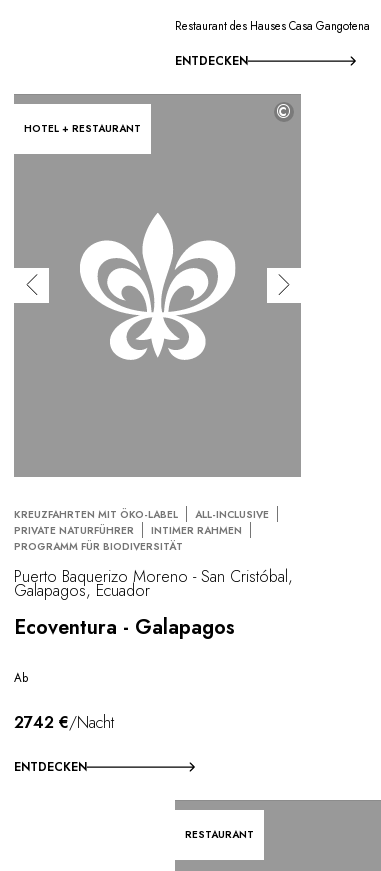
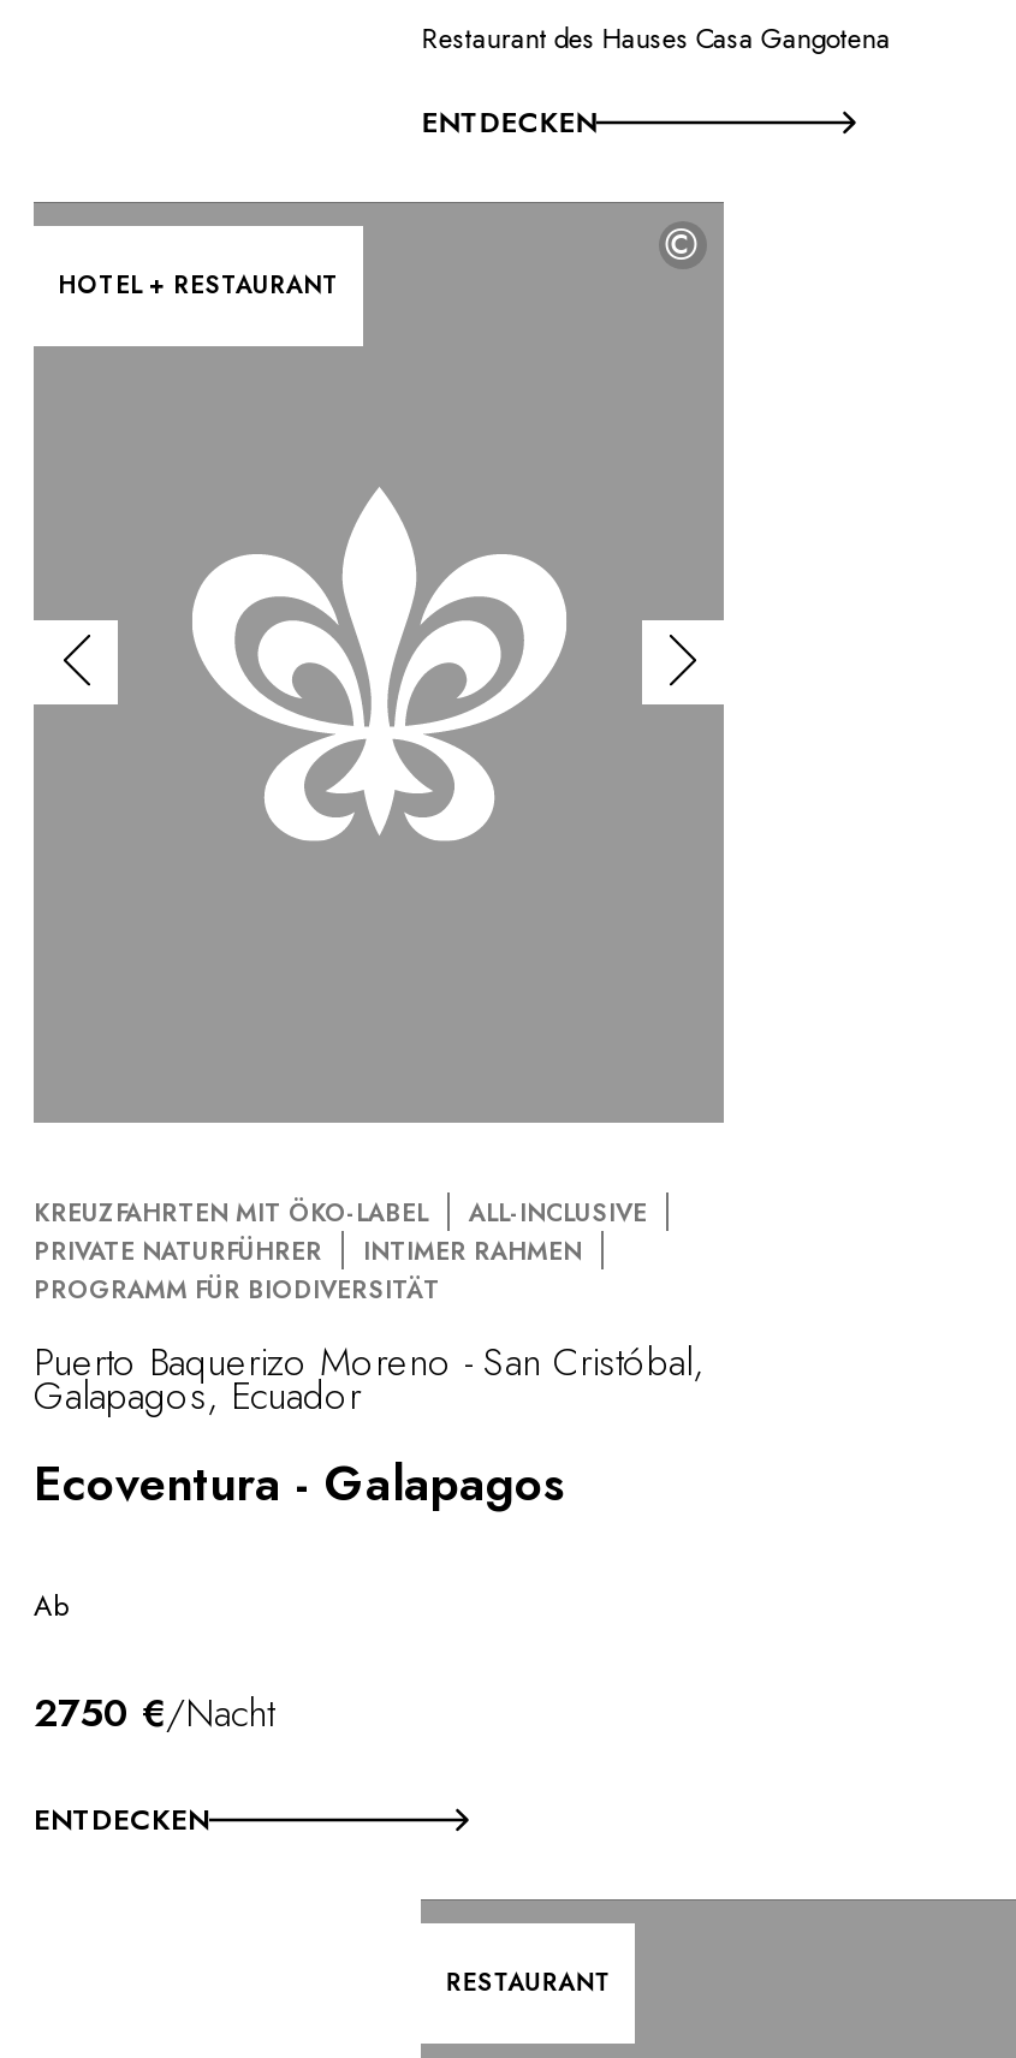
[14,711,114,734] 2742 €/Nacht -> [34,1685,274,1740] 2750 €/Nacht

